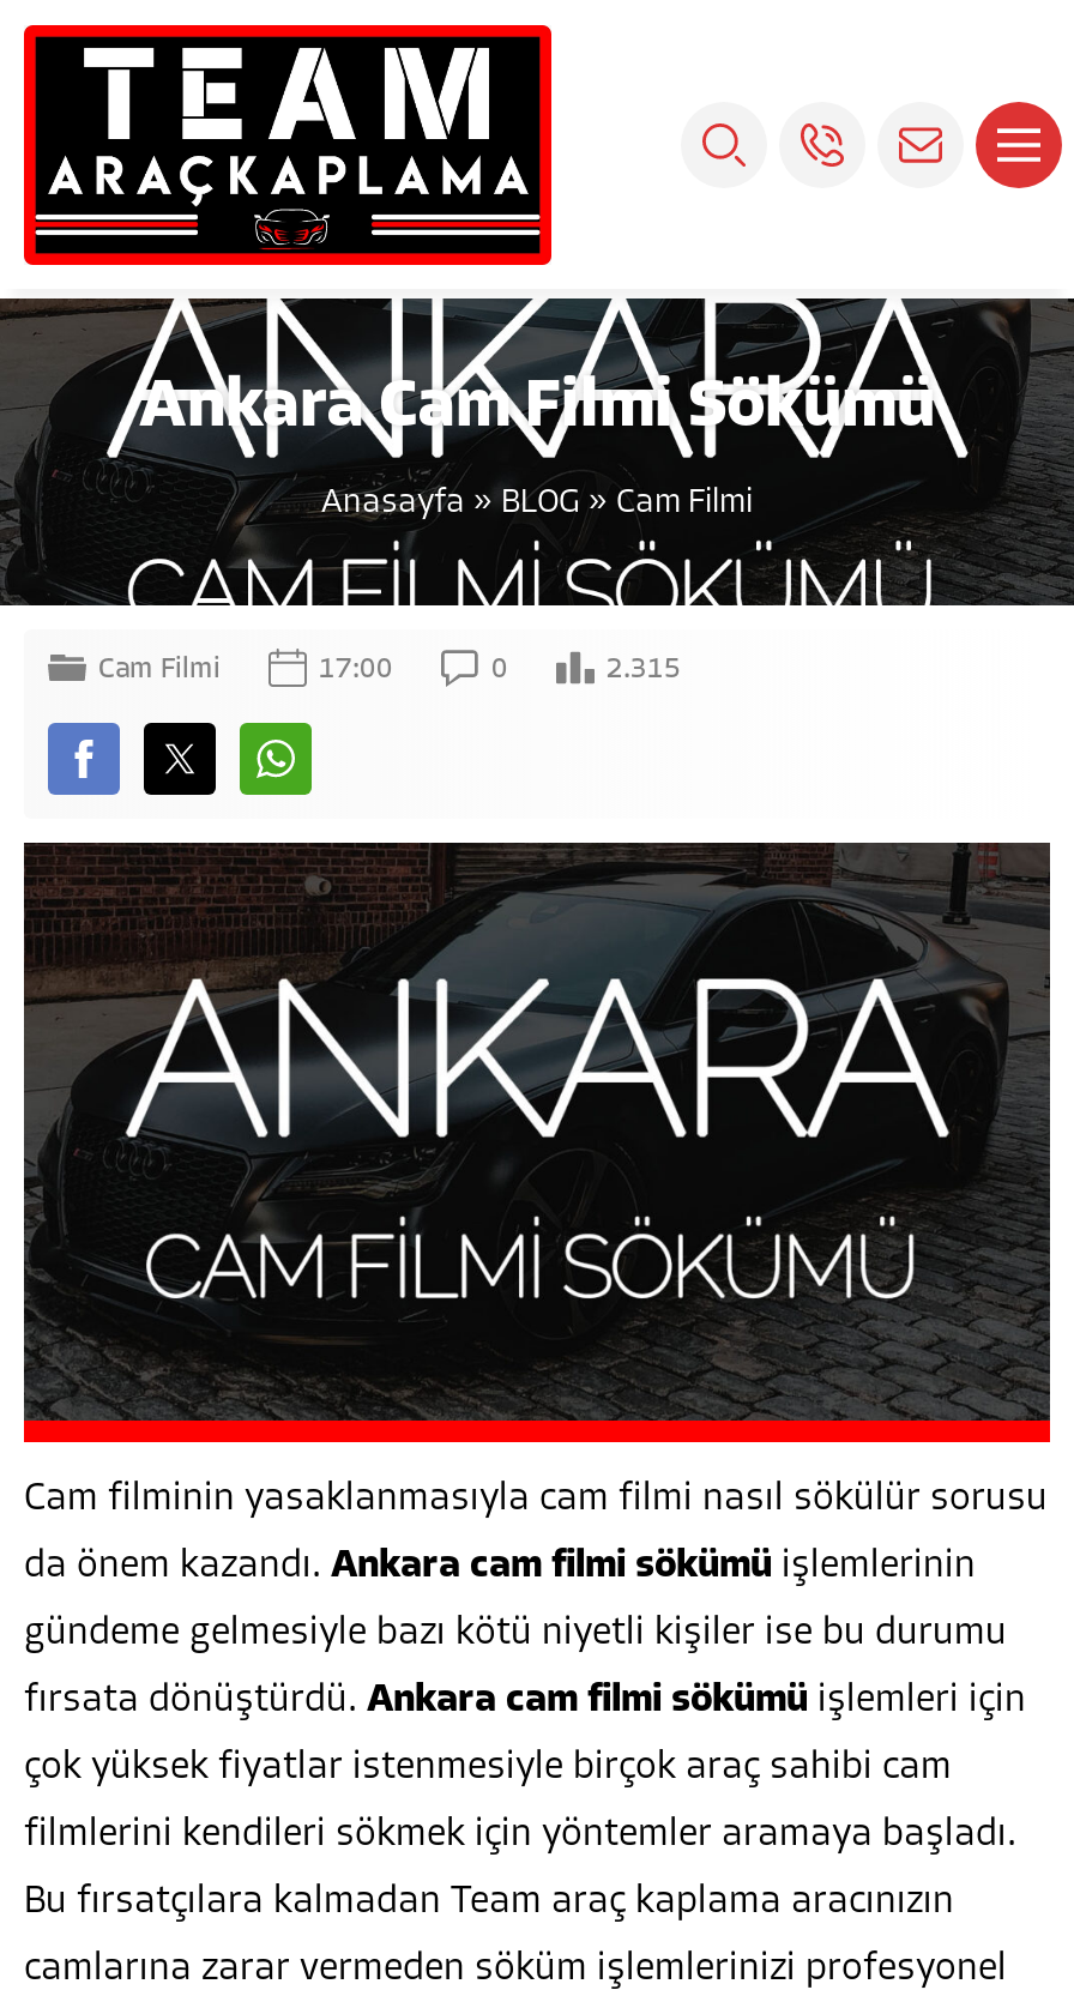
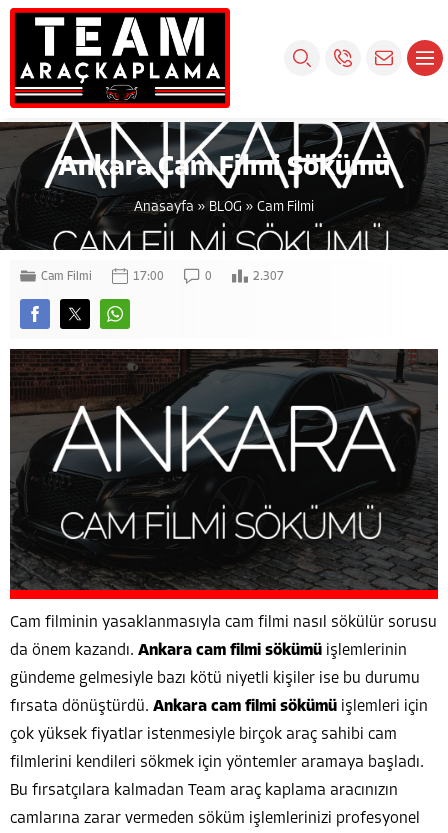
[607,656,681,685] 2.315 -> [253,271,284,283] 2.307

